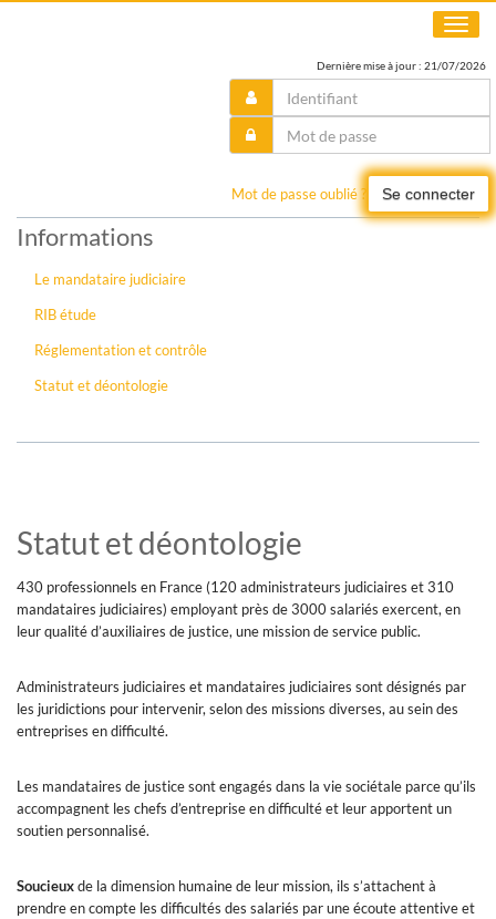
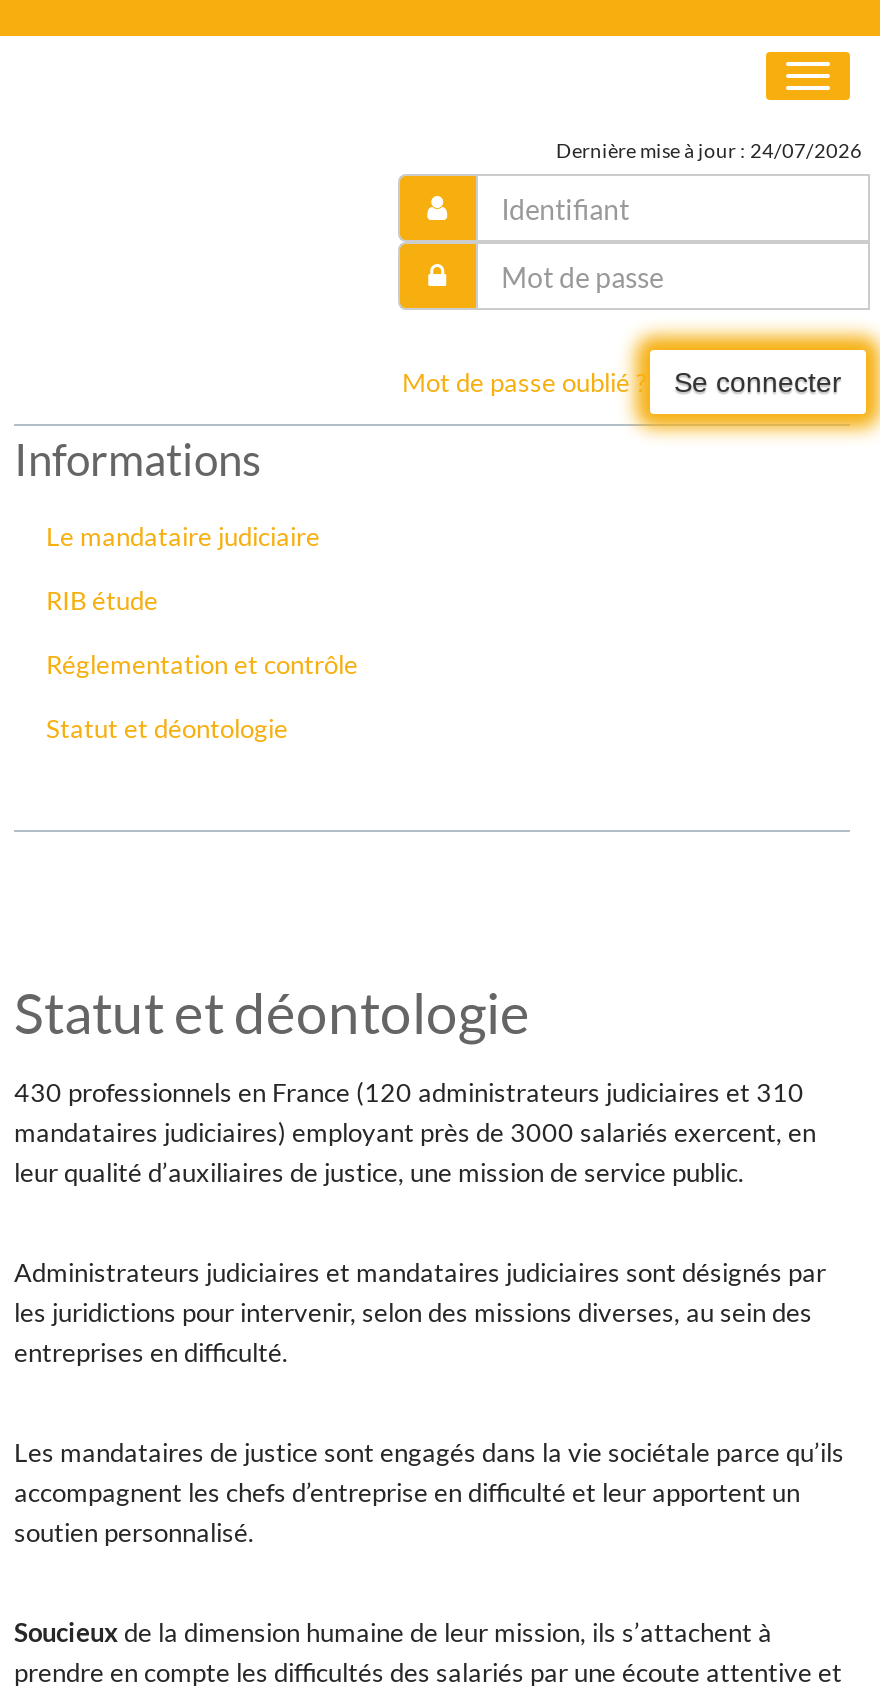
[317,59,486,72] Dernière mise à jour : 21/07/2026 -> [556,138,862,162] Dernière mise à jour : 24/07/2026

